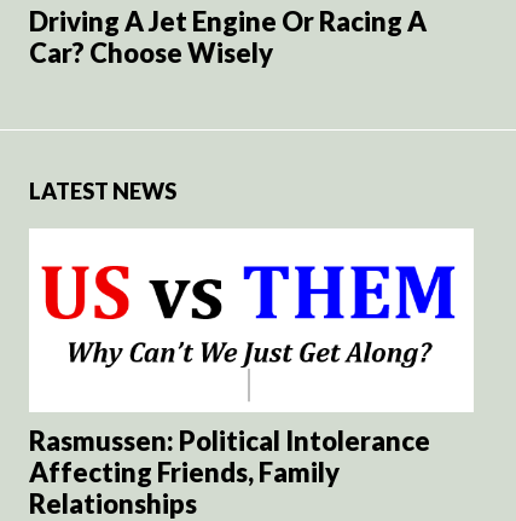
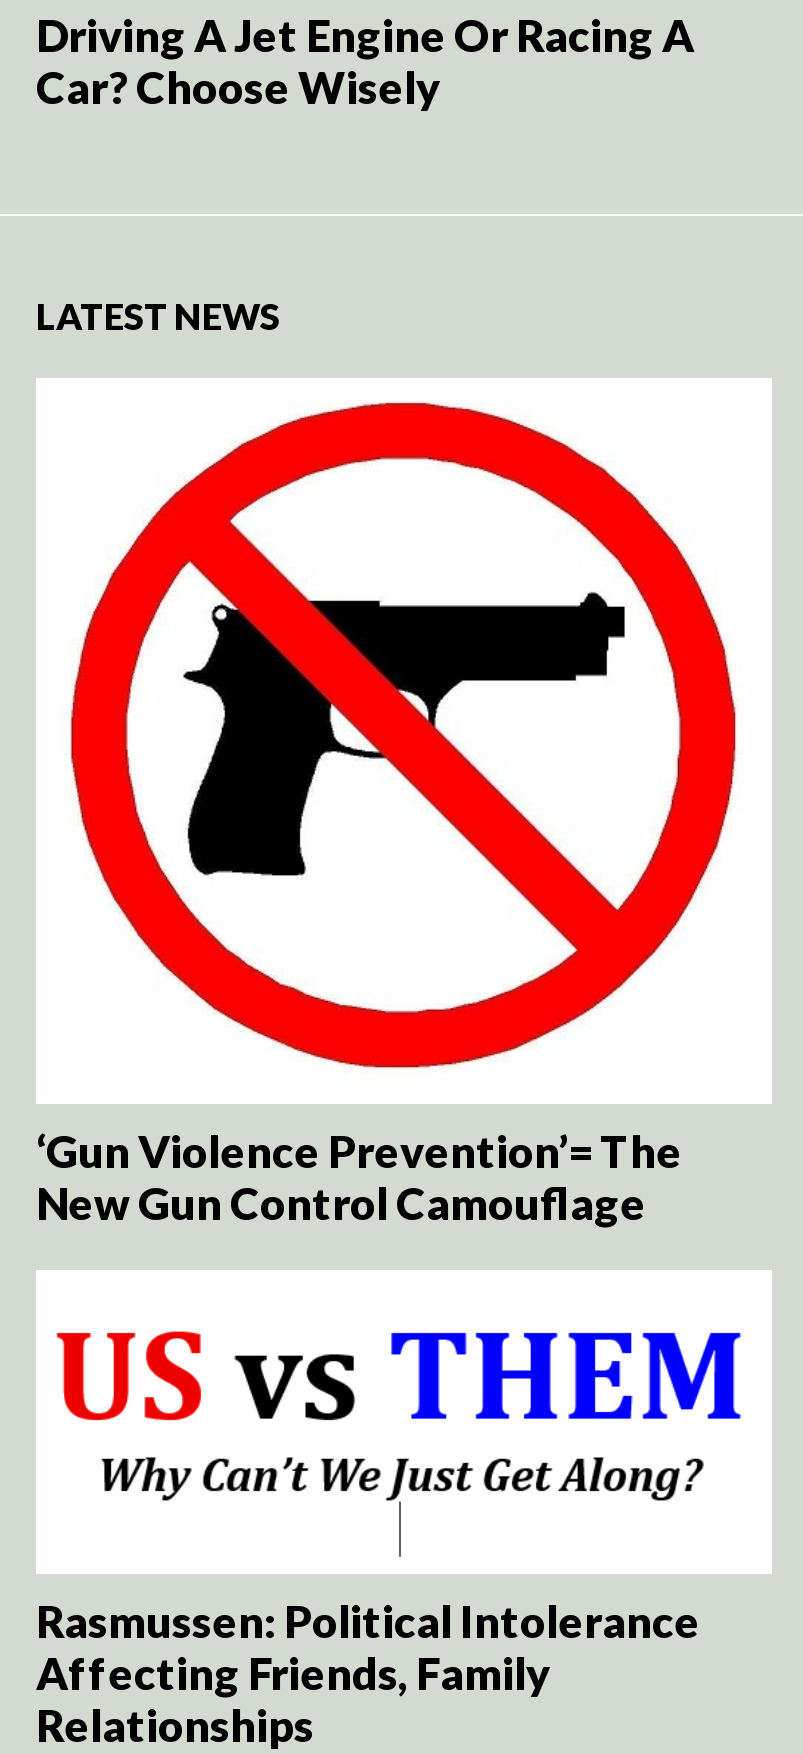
none -> [36,400,772,1230] [image] | ‘Gun Violence Prevention’= The | New Gun Control Camouflage

